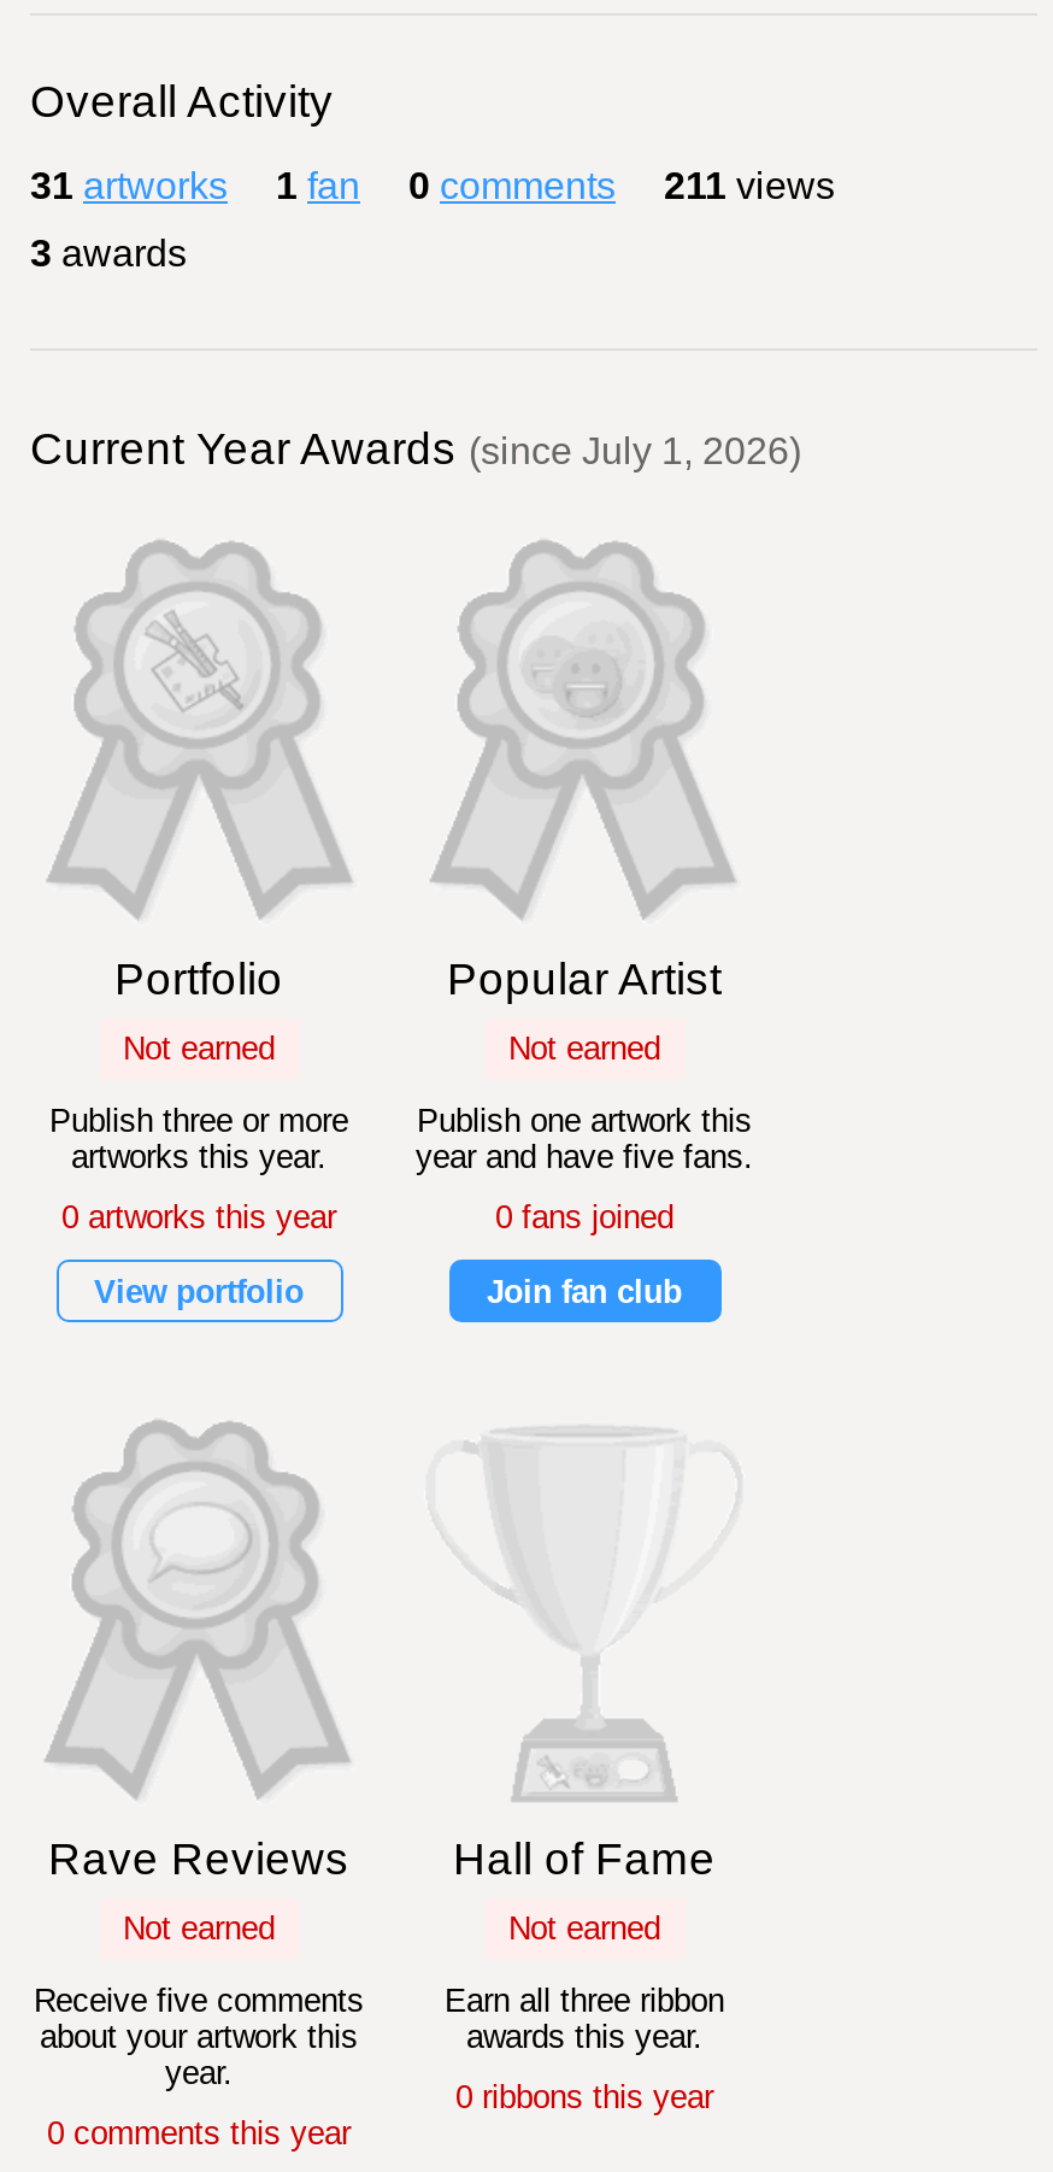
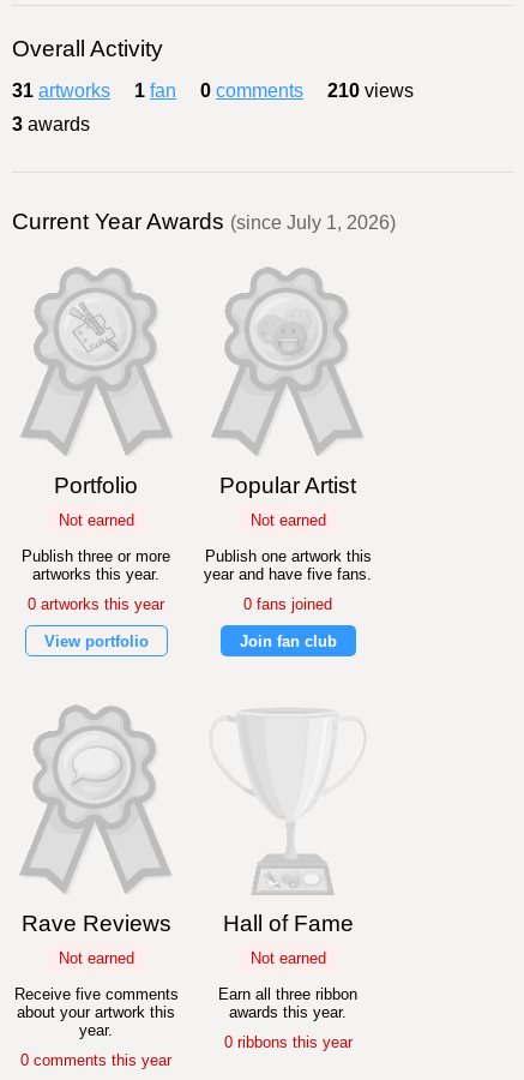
[30,165,835,206] 31 artworks 1 fan 0 comments 211 views -> [12,80,414,101] 31 artworks 1 fan 0 comments 210 views

